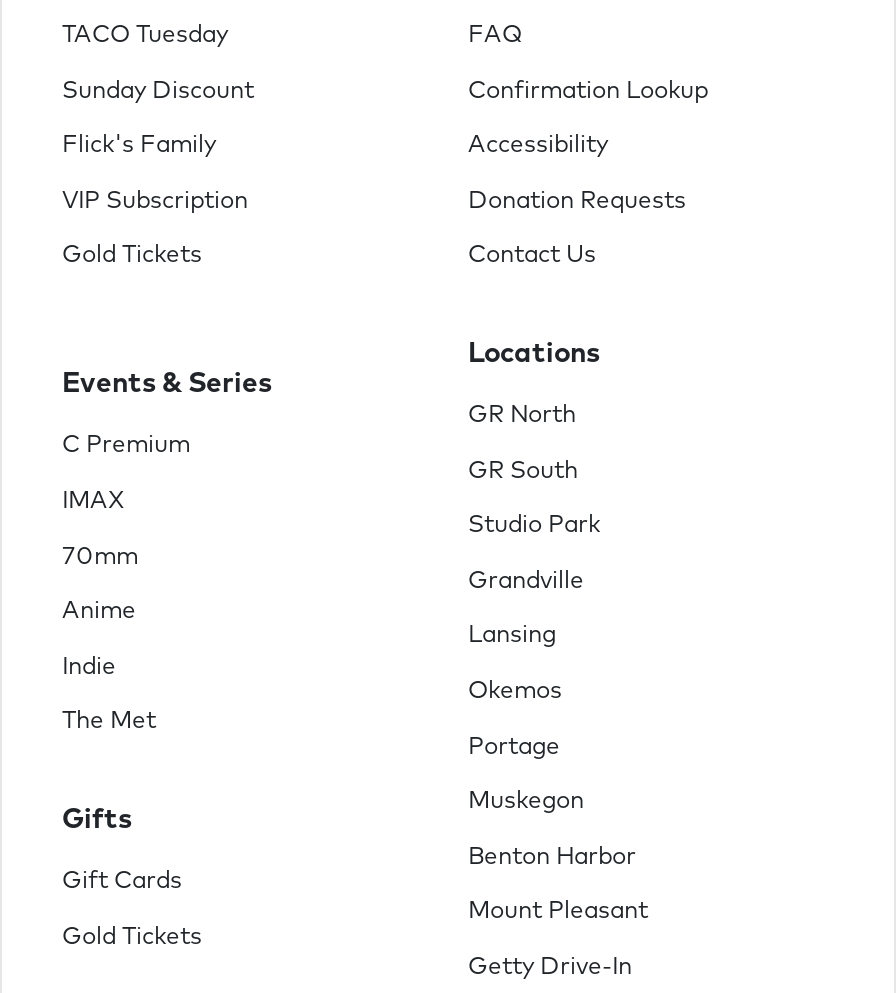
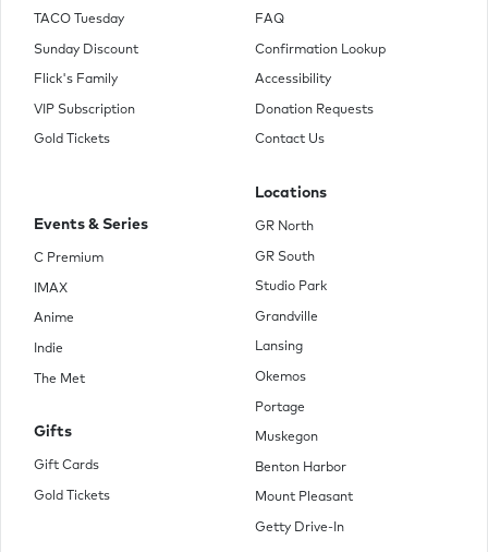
[62,545,138,569] 70mm -> none

